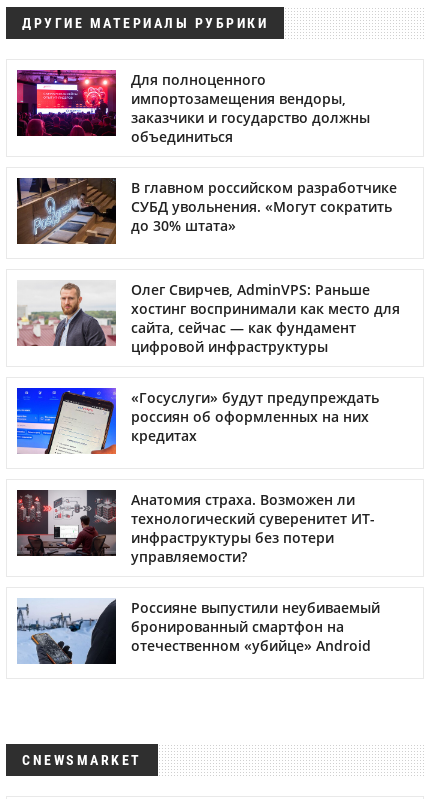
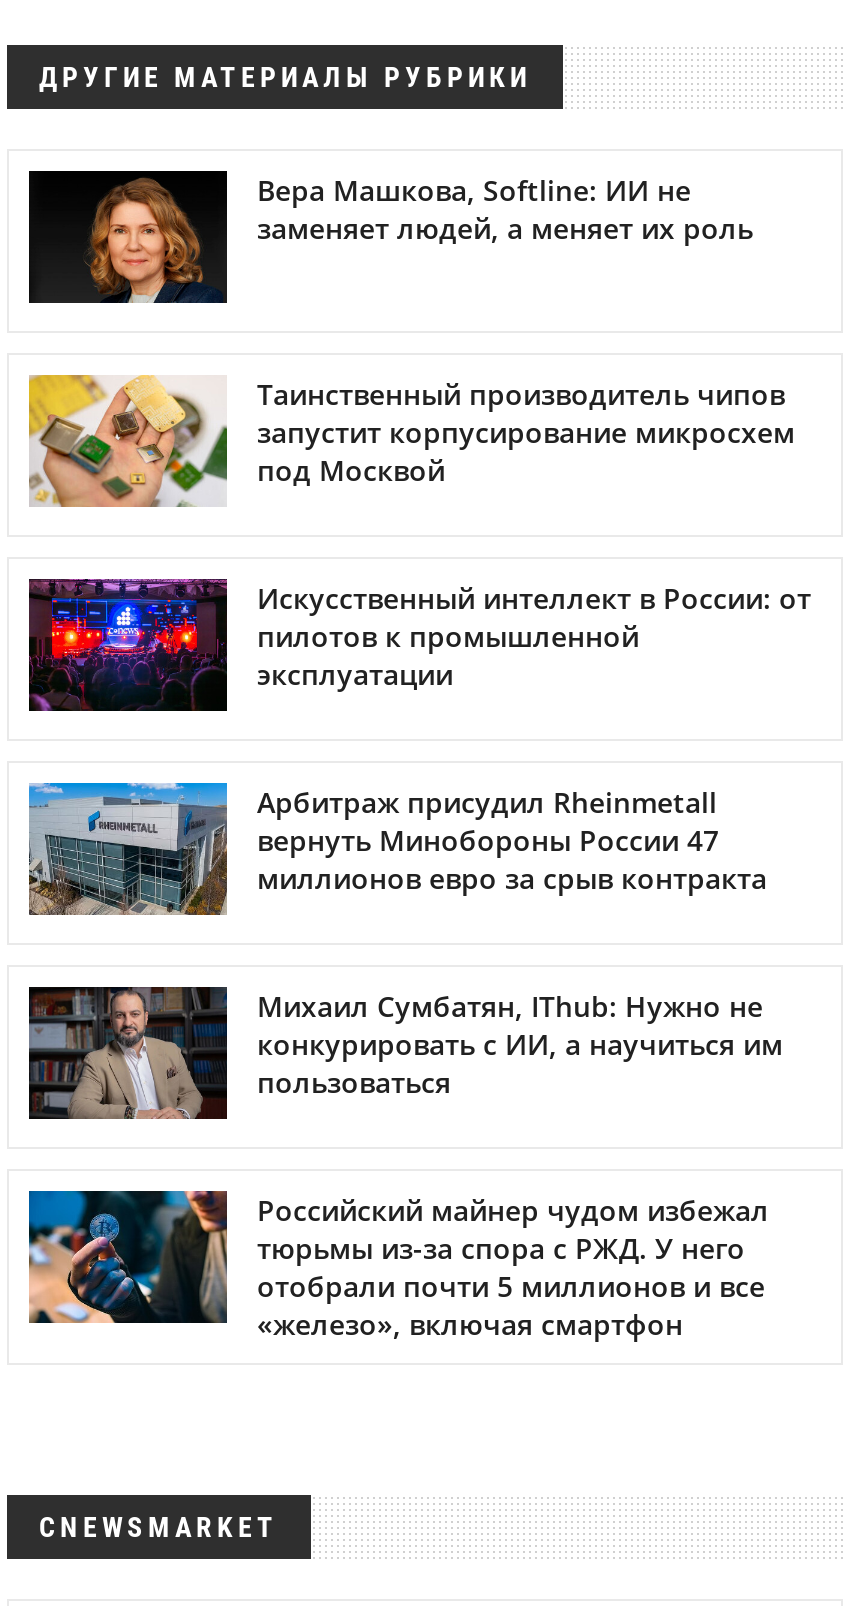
[16,69,370,146] [image] | Для полноценного | импортозамещения вендоры, | заказчики и государство должны | объединиться -> [27,169,753,305] [image] | Вера Машкова, Softline: ИИ не | заменяет людей, а меняет их роль
[16,177,397,245] [image] | В главном российском разработчике | СУБД увольнения. «Могут сократить | до 30% штата» -> [27,373,795,509] [image] | Таинственный производитель чипов | запустит корпусирование микросхем | под Москвой
[17,280,400,356] [image] | Олег Свирчев, AdminVPS: Раньше | хостинг воспринимали как место для | сайта, сейчас — как фундамент | цифровой инфраструктуры -> [27,577,811,713] [image] | Искусственный интеллект в России: от | пилотов к промышленной | эксплуатации
[16,387,379,455] [image] | «Госуслуги» будут предупреждать | россиян об оформленных на них | кредитах -> [27,781,767,917] [image] | Арбитраж присудил Rheinmetall | вернуть Минобороны России 47 | миллионов евро за срыв контракта
[17,490,375,566] [image] | Анатомия страха. Возможен ли | технологический суверенитет ИТ- | инфраструктуры без потери | управляемости? -> [27,985,783,1121] [image] | Михаил Сумбатян, IThub: Нужно не | конкурировать с ИИ, а научиться им | пользоваться
[17,592,380,665] [image] | Россияне выпустили неубиваемый | бронированный смартфон на | отечественном «убийце» Android -> [27,1189,769,1343] [image] | Российский майнер чудом избежал | тюрьмы из-за спора с РЖД. У него | отобрали почти 5 миллионов и все | «железо», включая смартфон

